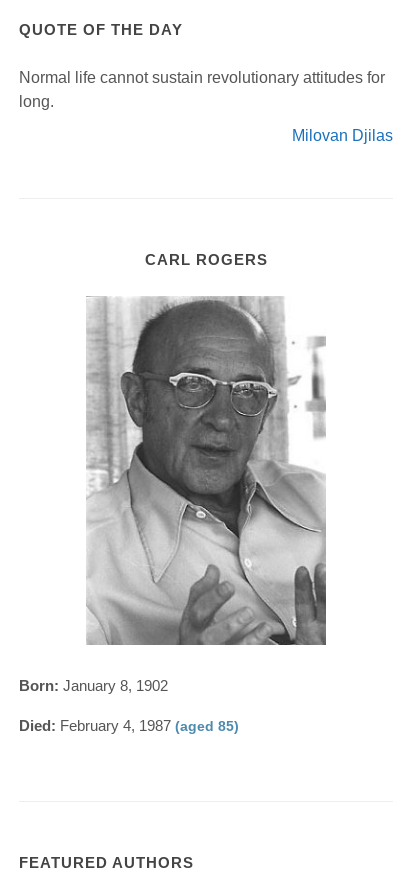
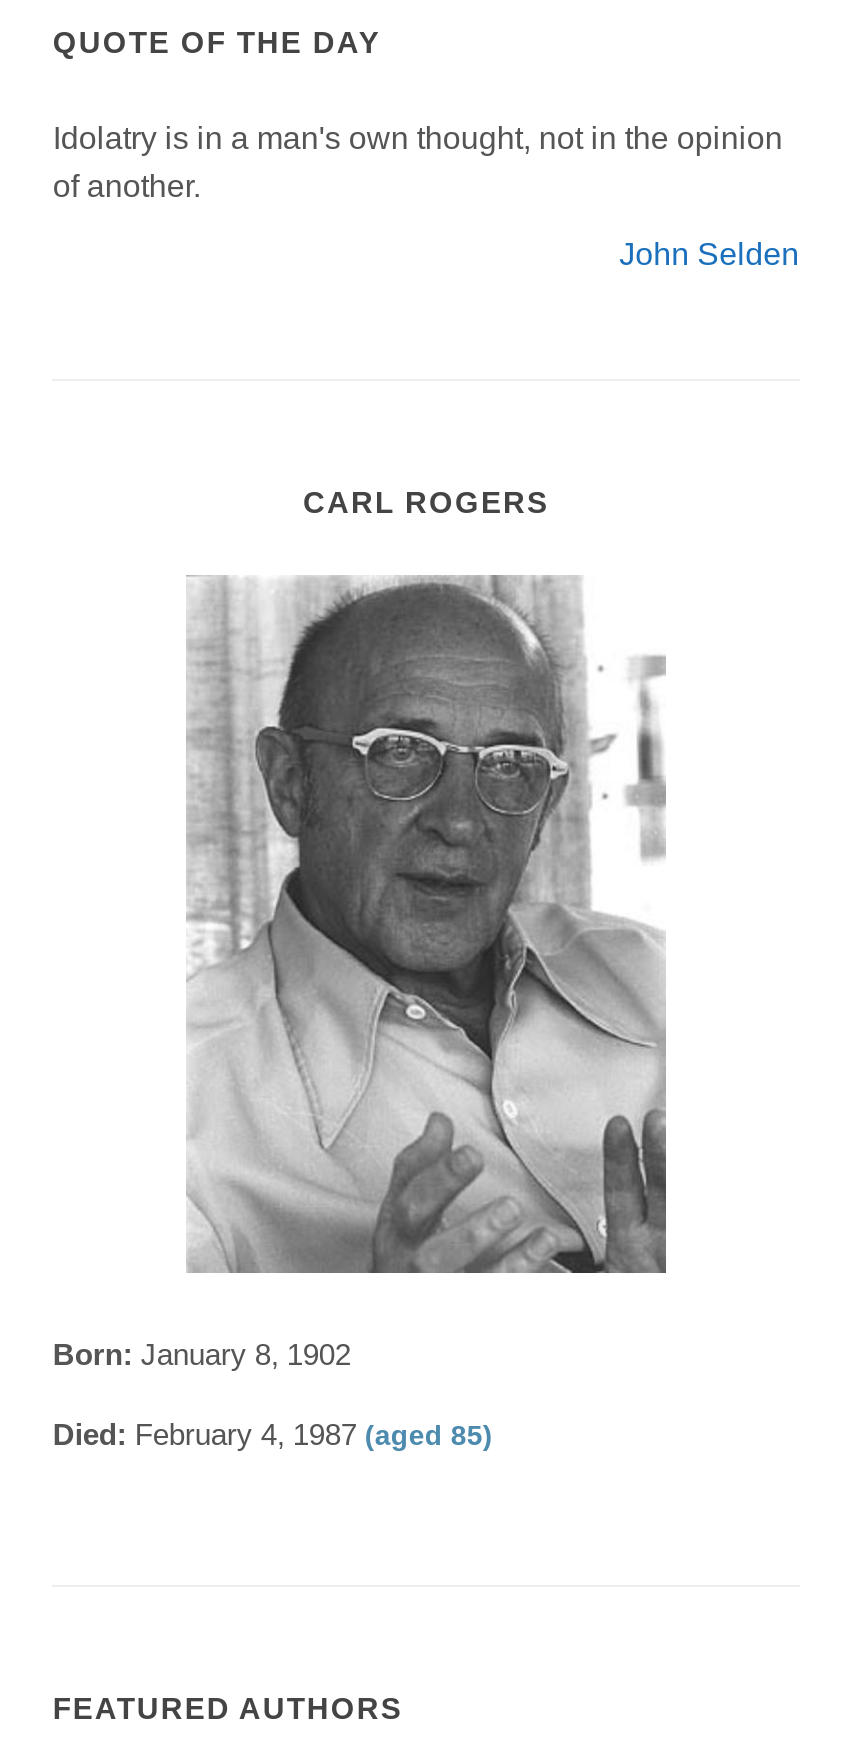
[19,69,385,110] Normal life cannot sustain revolutionary attitudes for | long. -> [53,120,783,202] Idolatry is in a man's own thought, not in the opinion | of another.
[292,127,393,144] Milovan Djilas -> [619,236,799,270] John Selden

